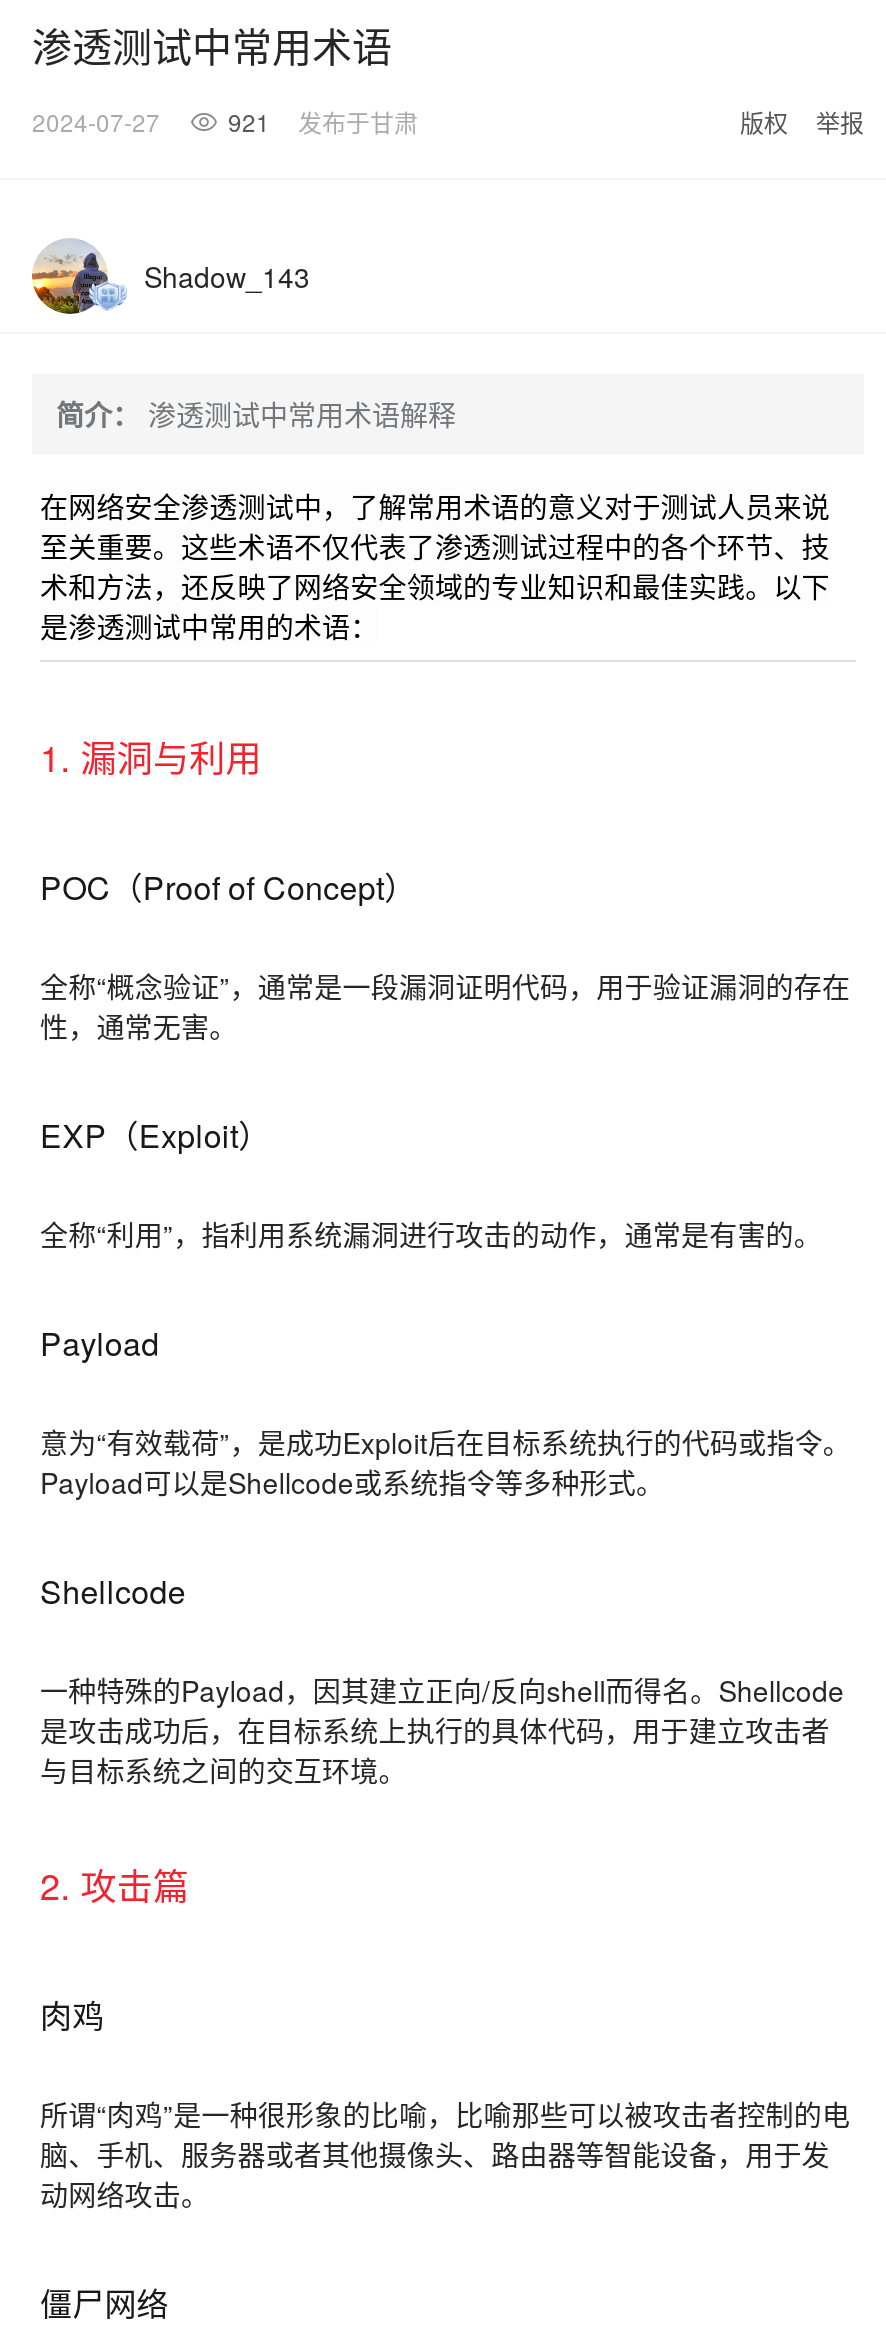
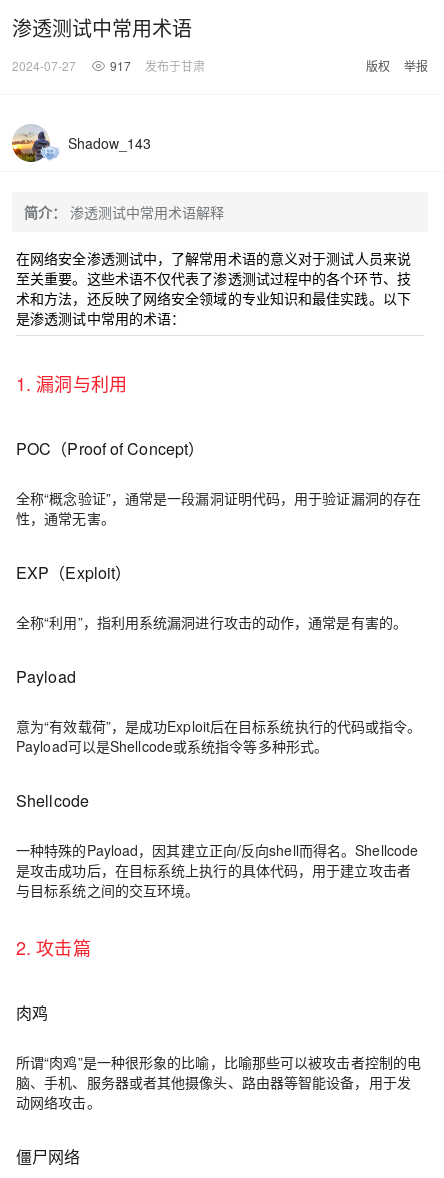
[32,104,418,138] 2024-07-27 921 发布于甘肃 -> [12,57,205,74] 2024-07-27 917 发布于甘肃

